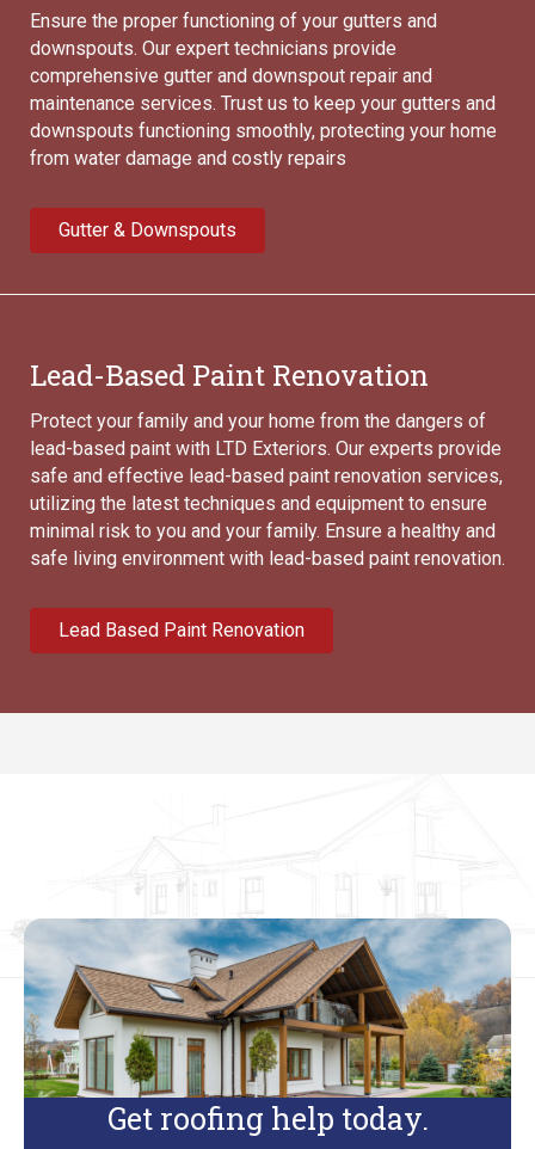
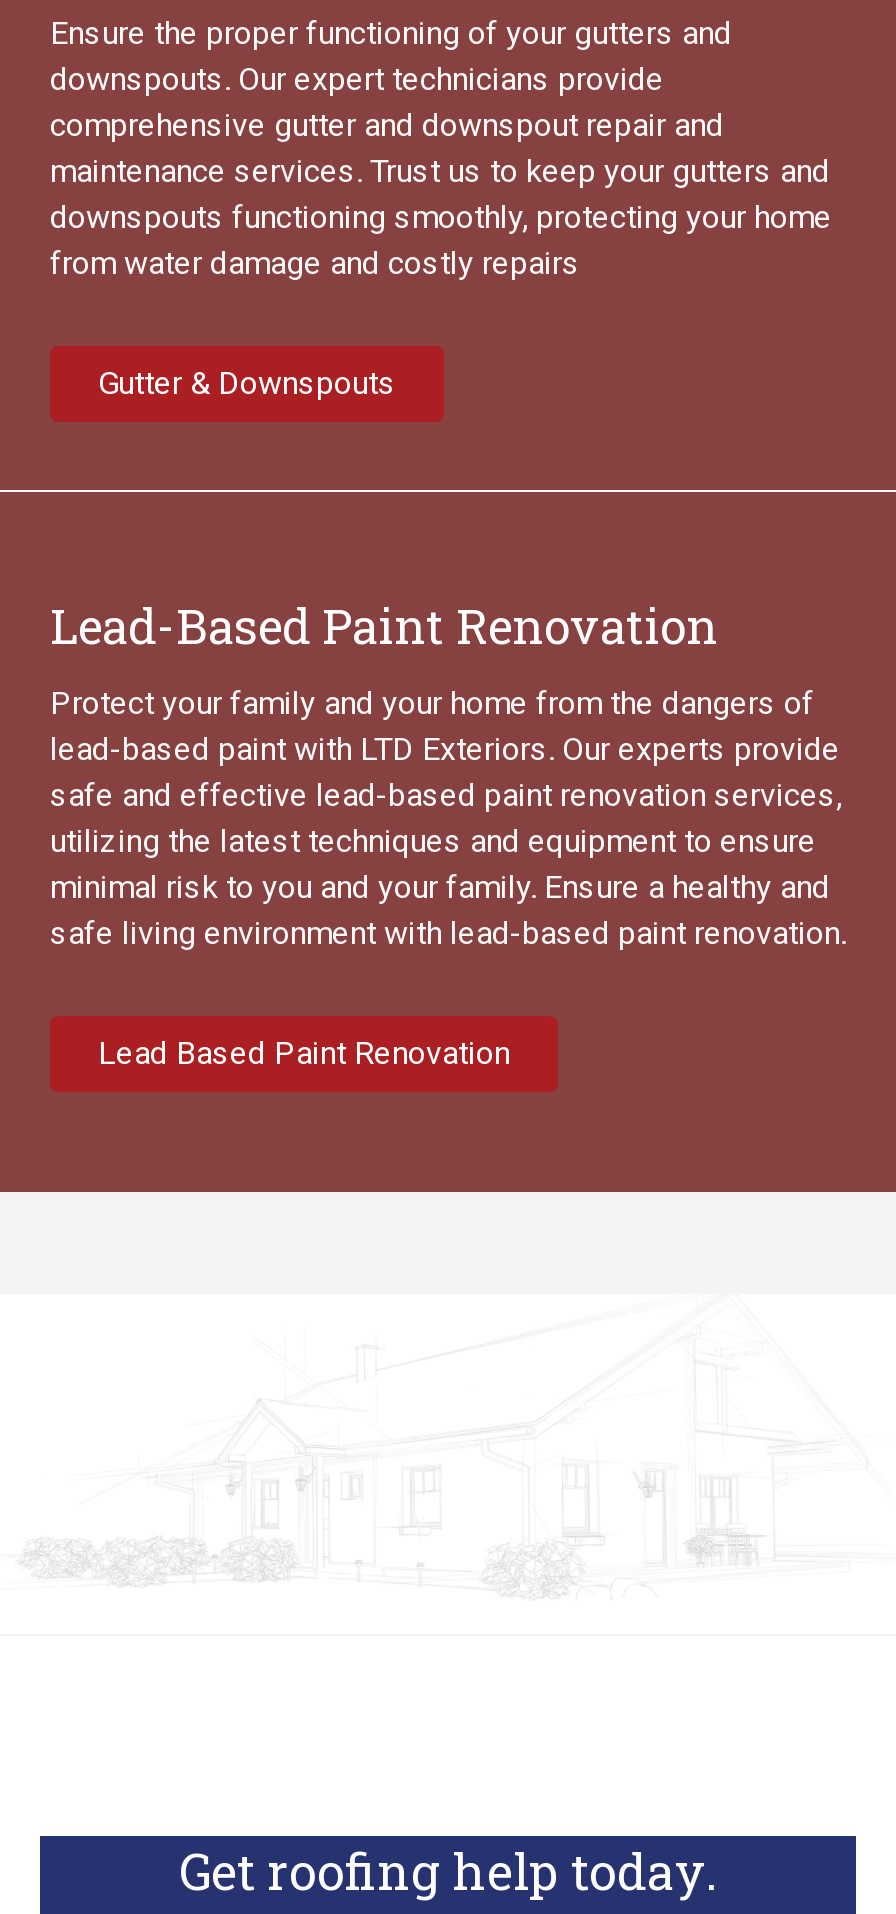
[23,917,512,1099] [image] -> none

